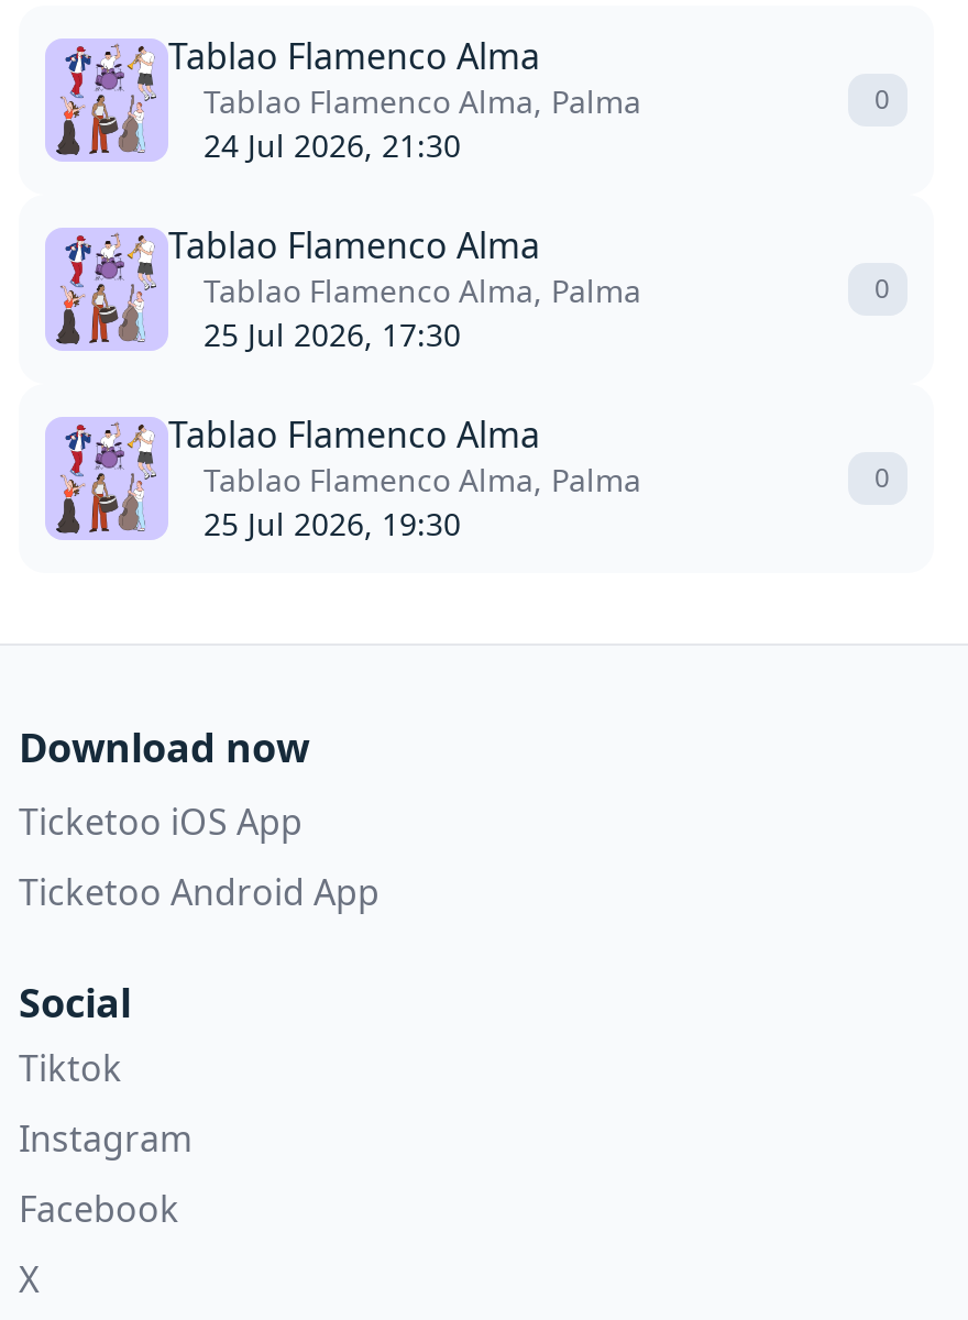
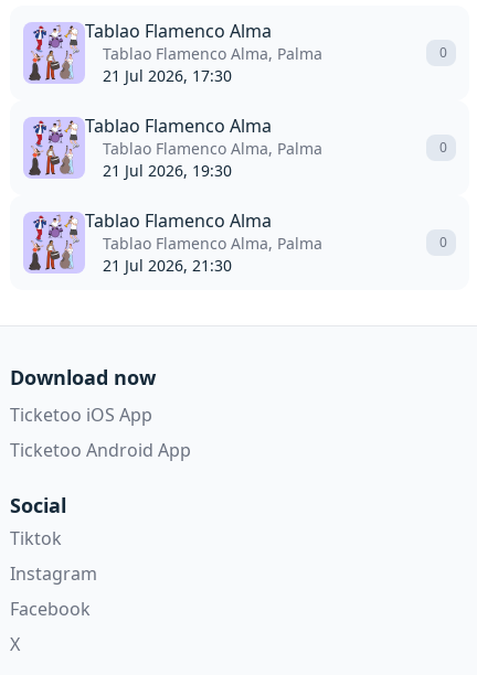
[204,125,461,167] 24 Jul 2026, 21:30 -> [103,65,232,86] 21 Jul 2026, 17:30
[204,314,461,356] 25 Jul 2026, 17:30 -> [103,160,232,181] 21 Jul 2026, 19:30
[204,503,461,545] 25 Jul 2026, 19:30 -> [103,255,232,276] 21 Jul 2026, 21:30

